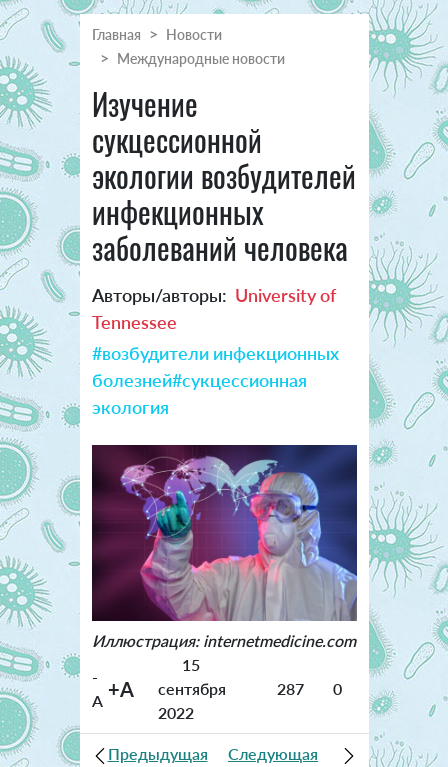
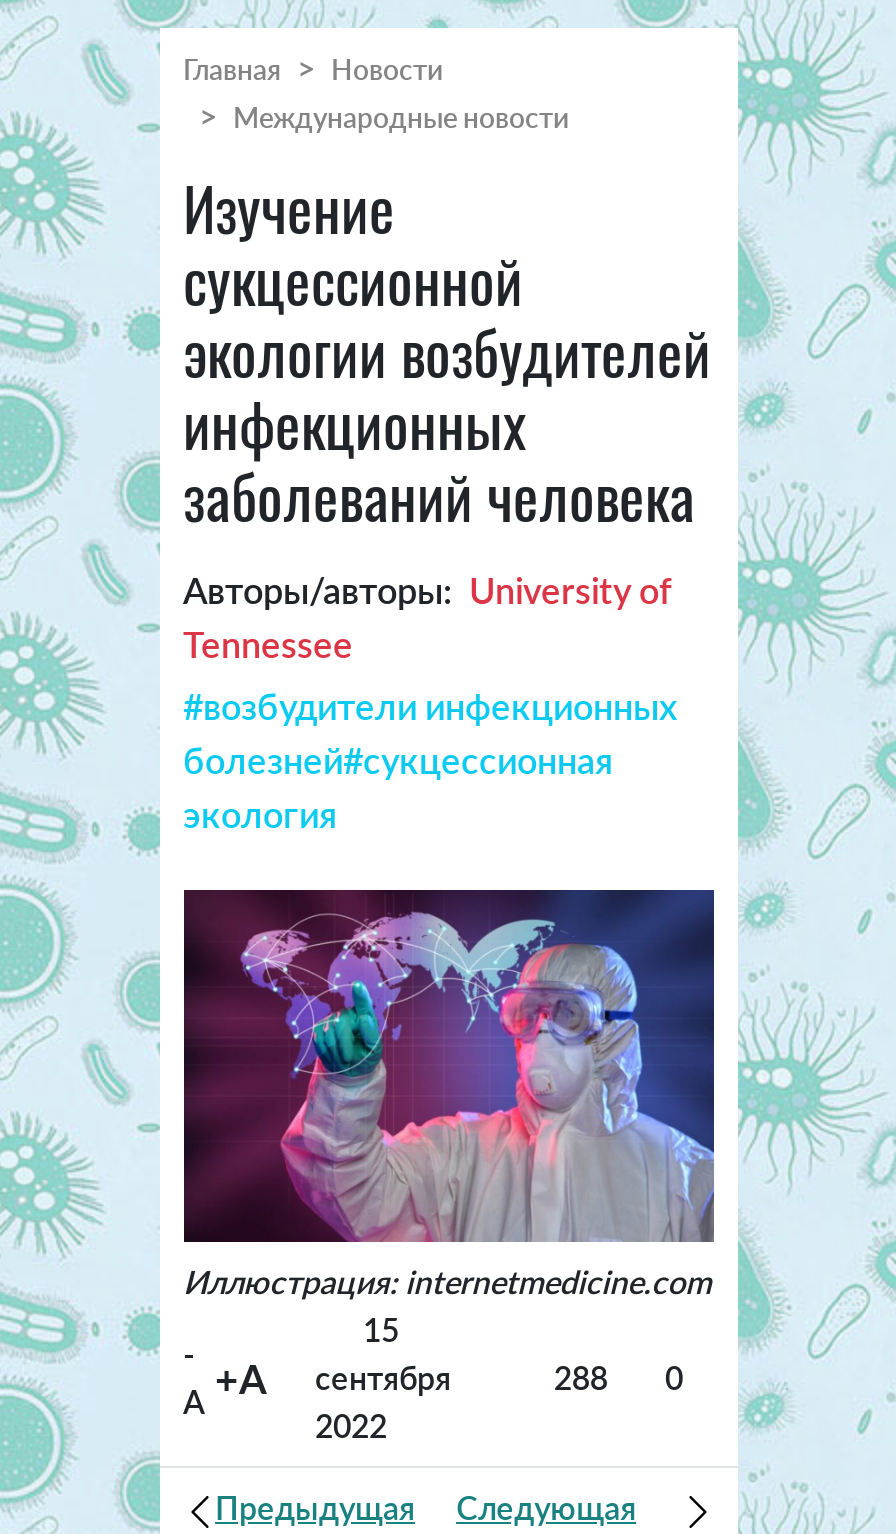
[277,679,341,698] 287 0 -> [554,1359,683,1397] 288 0

